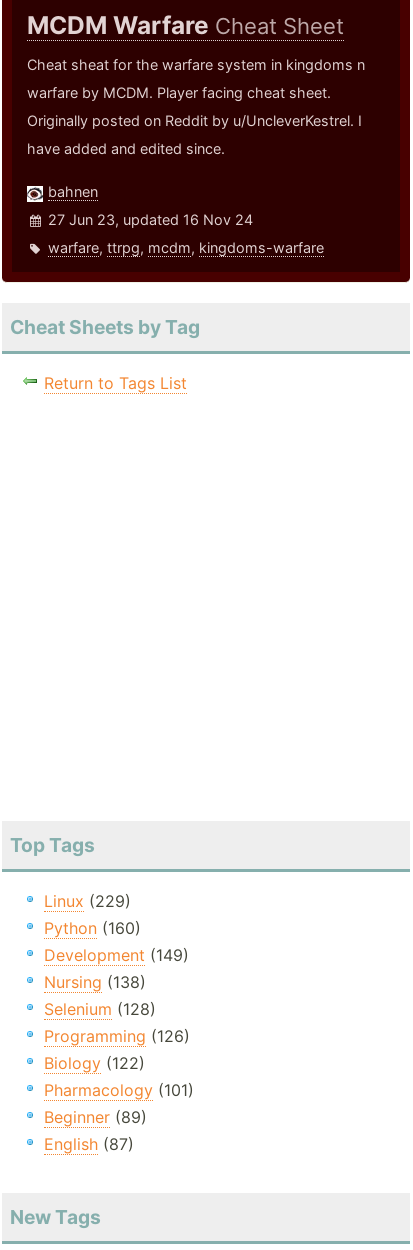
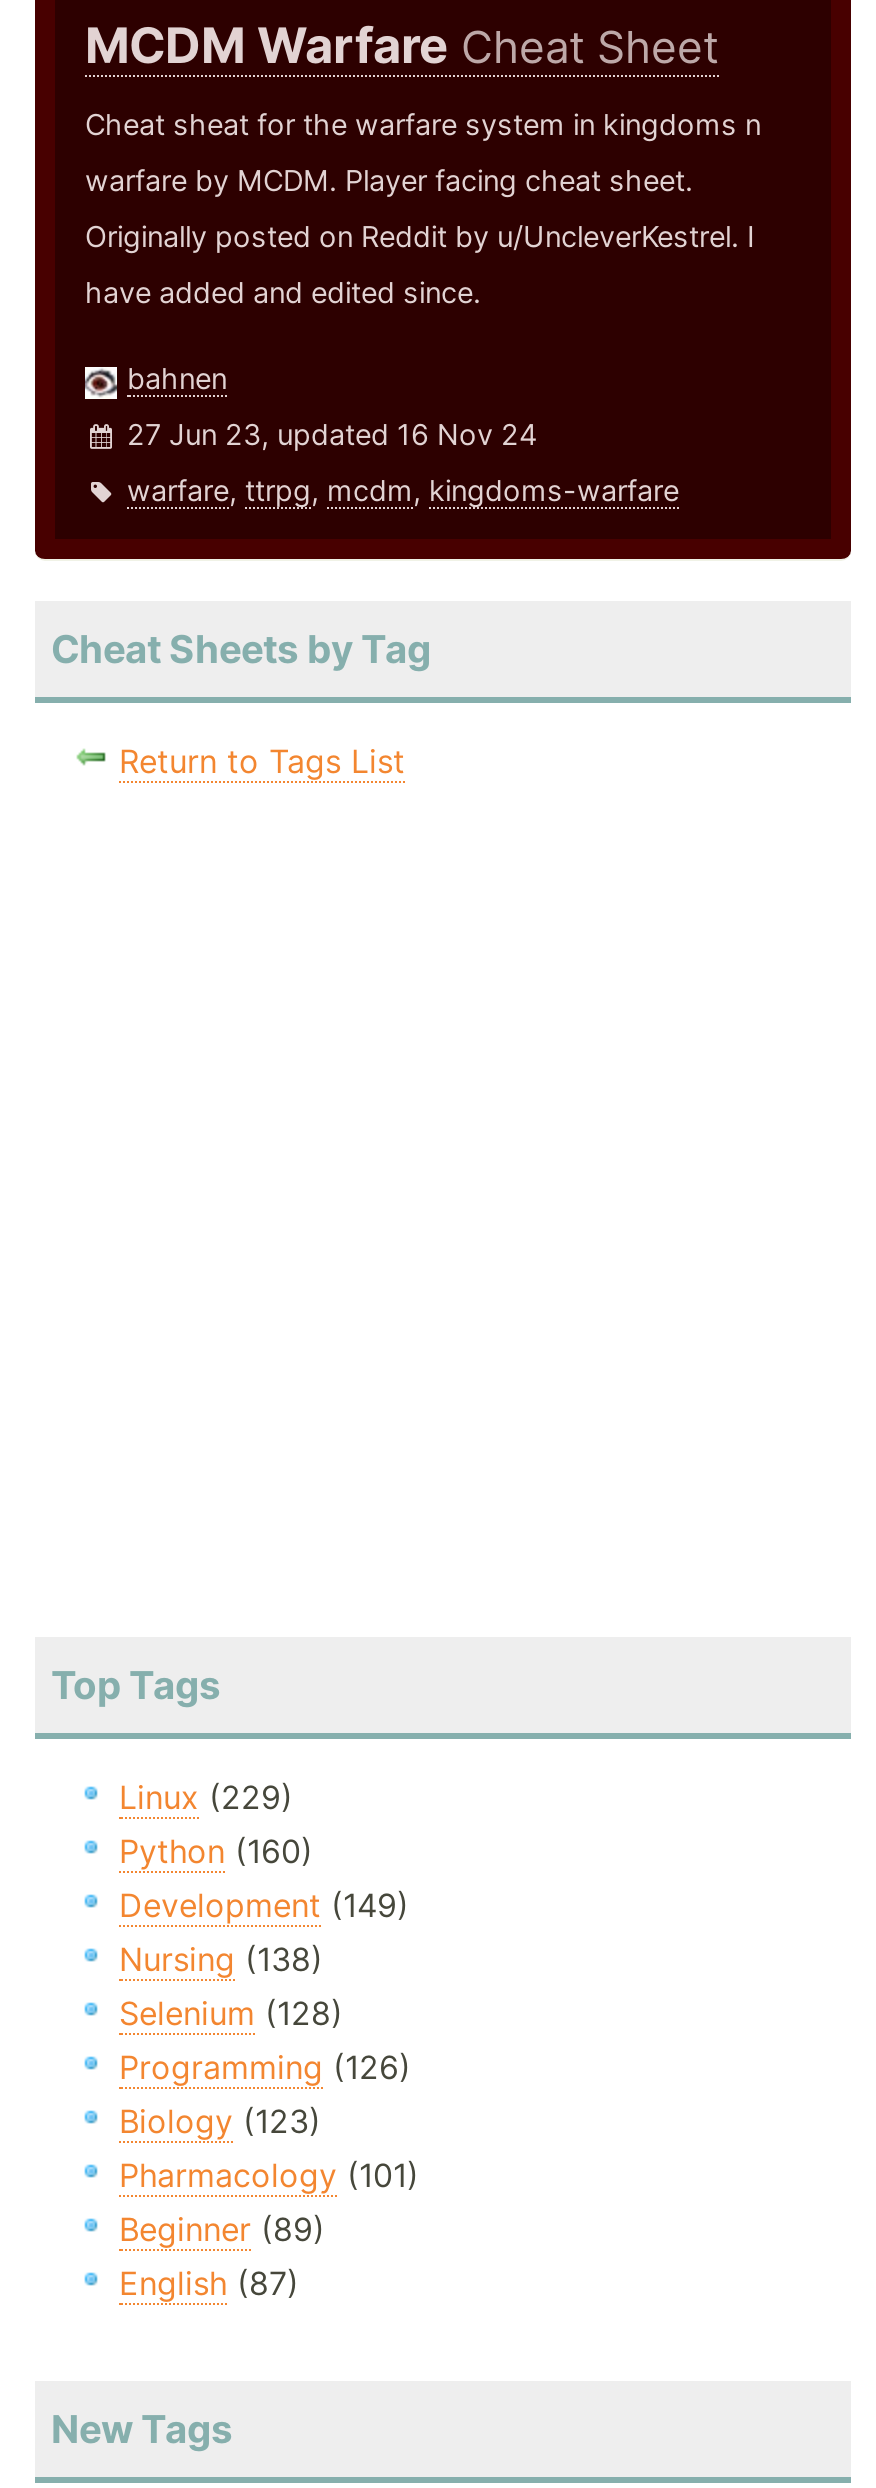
[44,1053,145,1073] Biology (122) -> [119,2101,321,2141] Biology (123)

